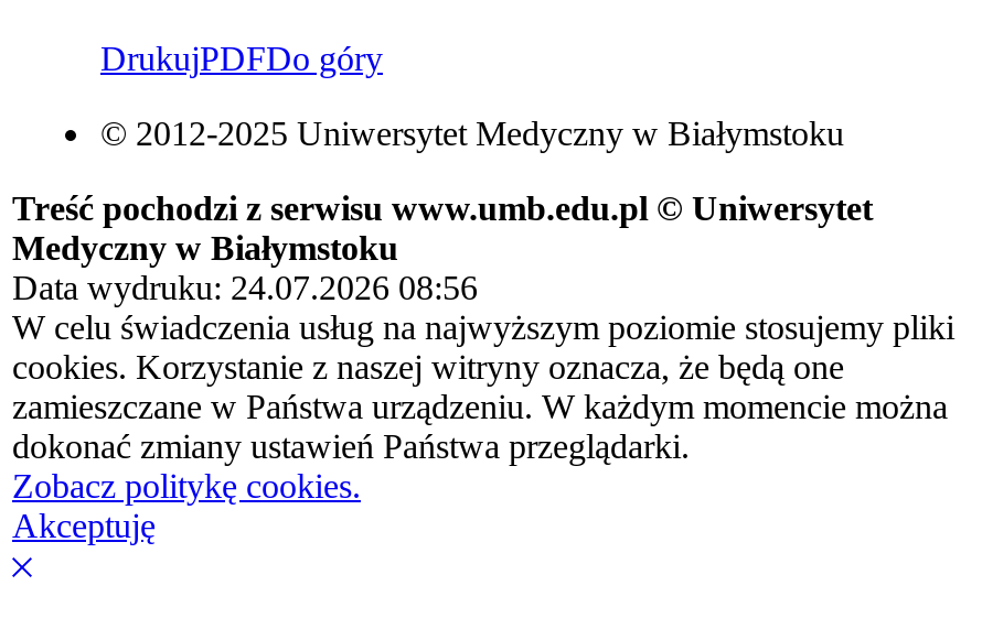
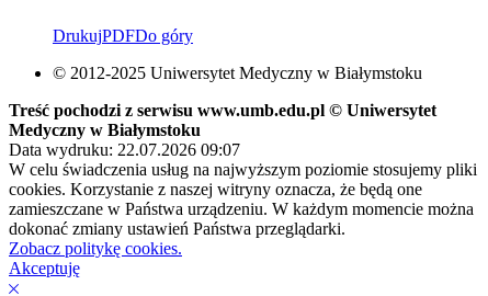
[12,268,478,306] Data wydruku: 24.07.2026 08:56 -> [9,140,240,159] Data wydruku: 22.07.2026 09:07

